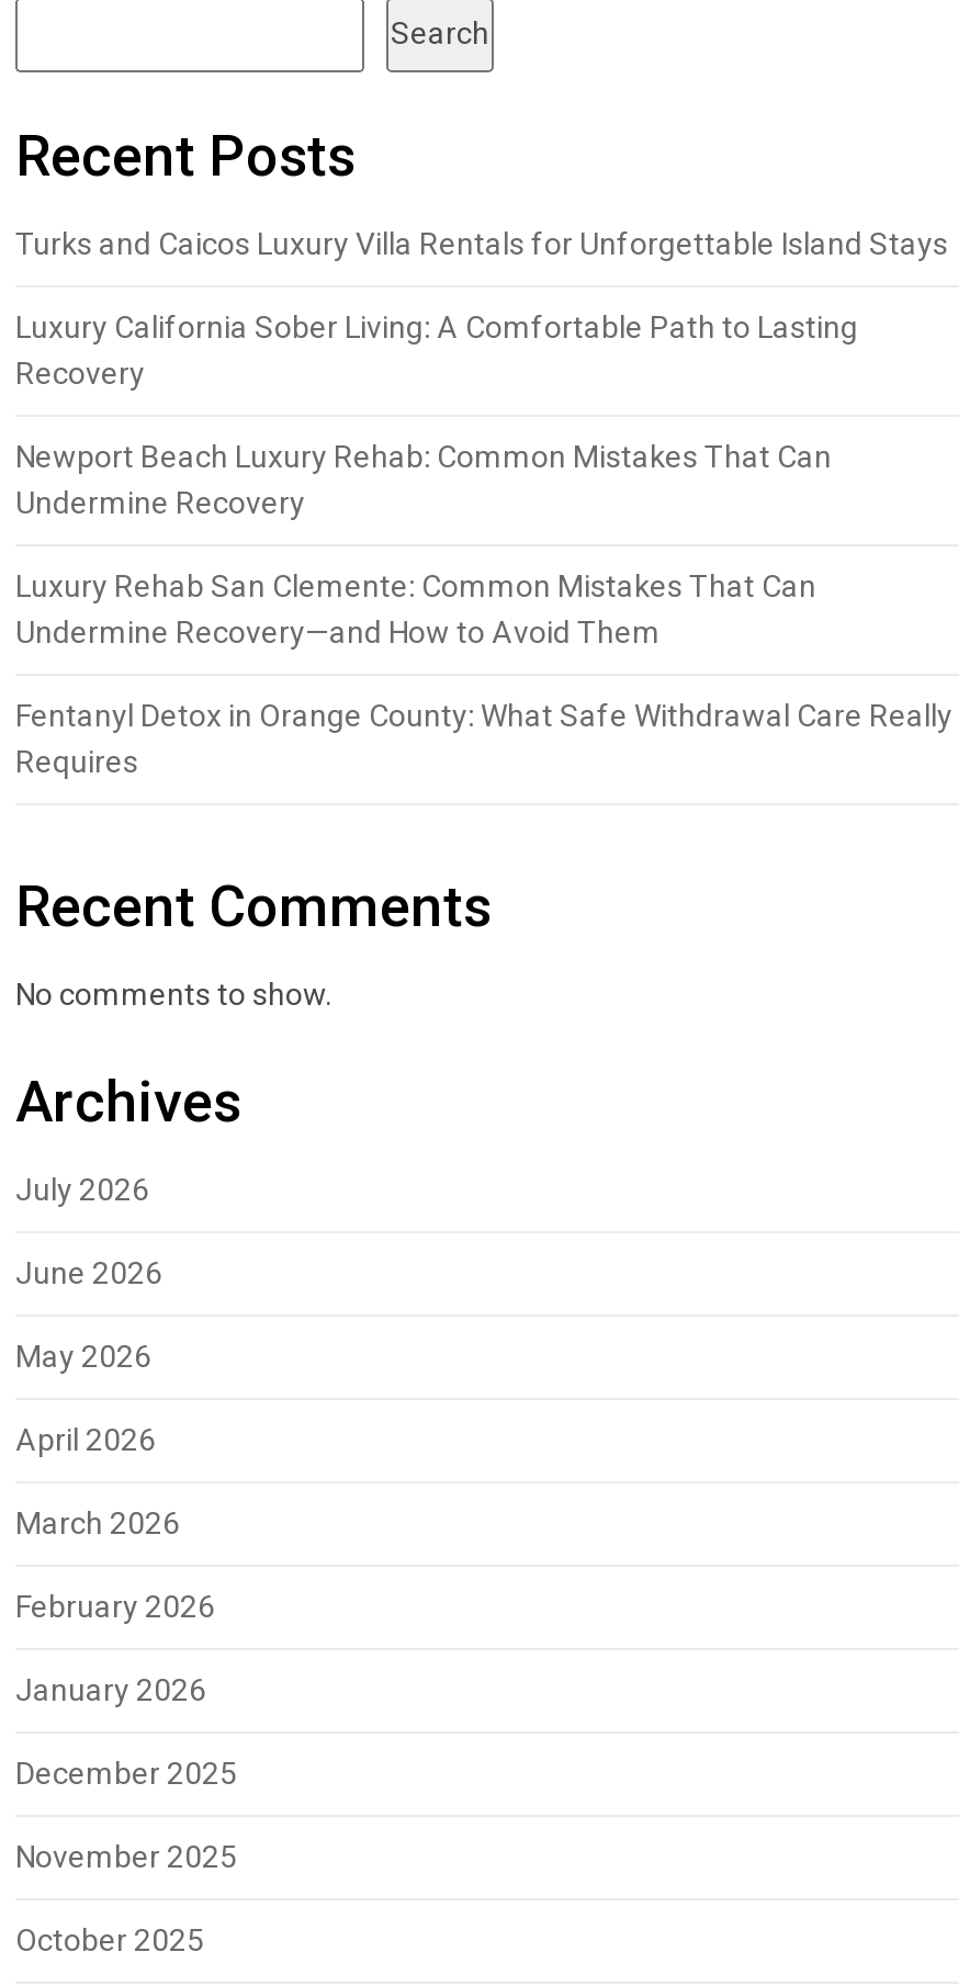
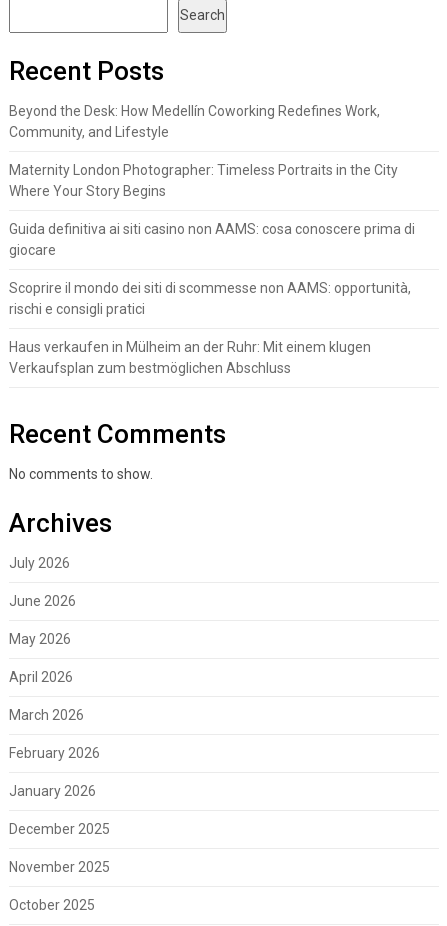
[15,226,948,261] Turks and Caicos Luxury Villa Rentals for Unforgettable Island Stays -> [9,103,380,140] Beyond the Desk: How Medellín Coworking Redefines Work, | Community, and Lifestyle
[15,309,858,391] Luxury California Sober Living: A Comfortable Path to Lasting | Recovery -> [9,162,398,199] Maternity London Photographer: Timeless Portraits in the City | Where Your Story Begins
[15,439,832,520] Newport Beach Luxury Rehab: Common Mistakes That Can | Undermine Recovery -> [9,221,415,258] Guida definitiva ai siti casino non AAMS: cosa conoscere prima di | giocare
[15,568,816,650] Luxury Rehab San Clemente: Common Mistakes That Can | Undermine Recovery—and How to Avoid Them -> [9,280,411,317] Scoprire il mondo dei siti di scommesse non AAMS: opportunità, | rischi e consigli pratici
[15,698,952,779] Fentanyl Detox in Orange County: What Safe Withdrawal Care Really | Requires -> [9,339,371,376] Haus verkaufen in Mülheim an der Ruhr: Mit einem klugen | Verkaufsplan zum bestmöglichen Abschluss

